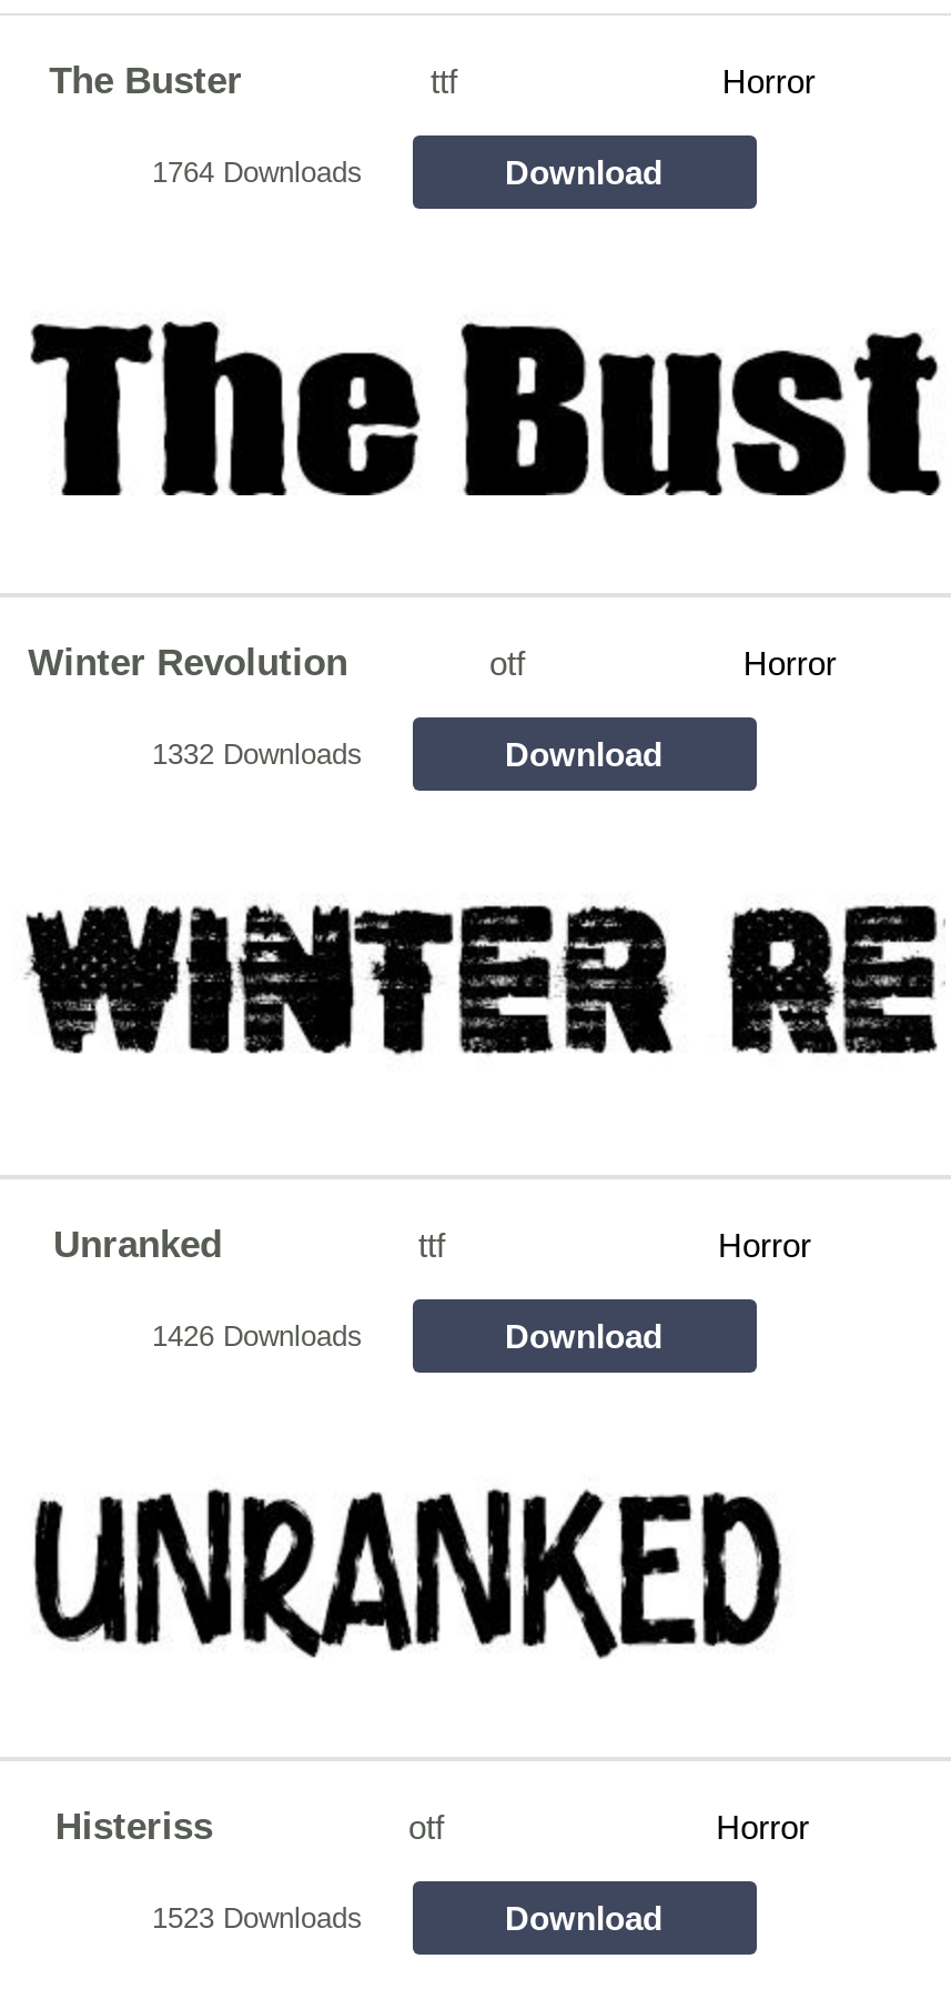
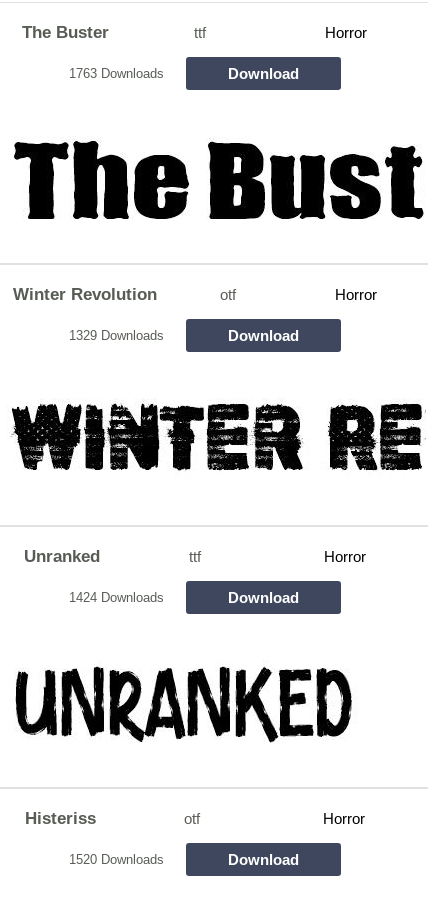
[152,155,363,188] 1764 Downloads -> [68,66,163,81] 1763 Downloads
[152,737,363,770] 1332 Downloads -> [68,328,163,343] 1329 Downloads
[152,1319,363,1352] 1426 Downloads -> [68,590,163,605] 1424 Downloads
[152,1901,363,1934] 1523 Downloads -> [68,852,163,867] 1520 Downloads

